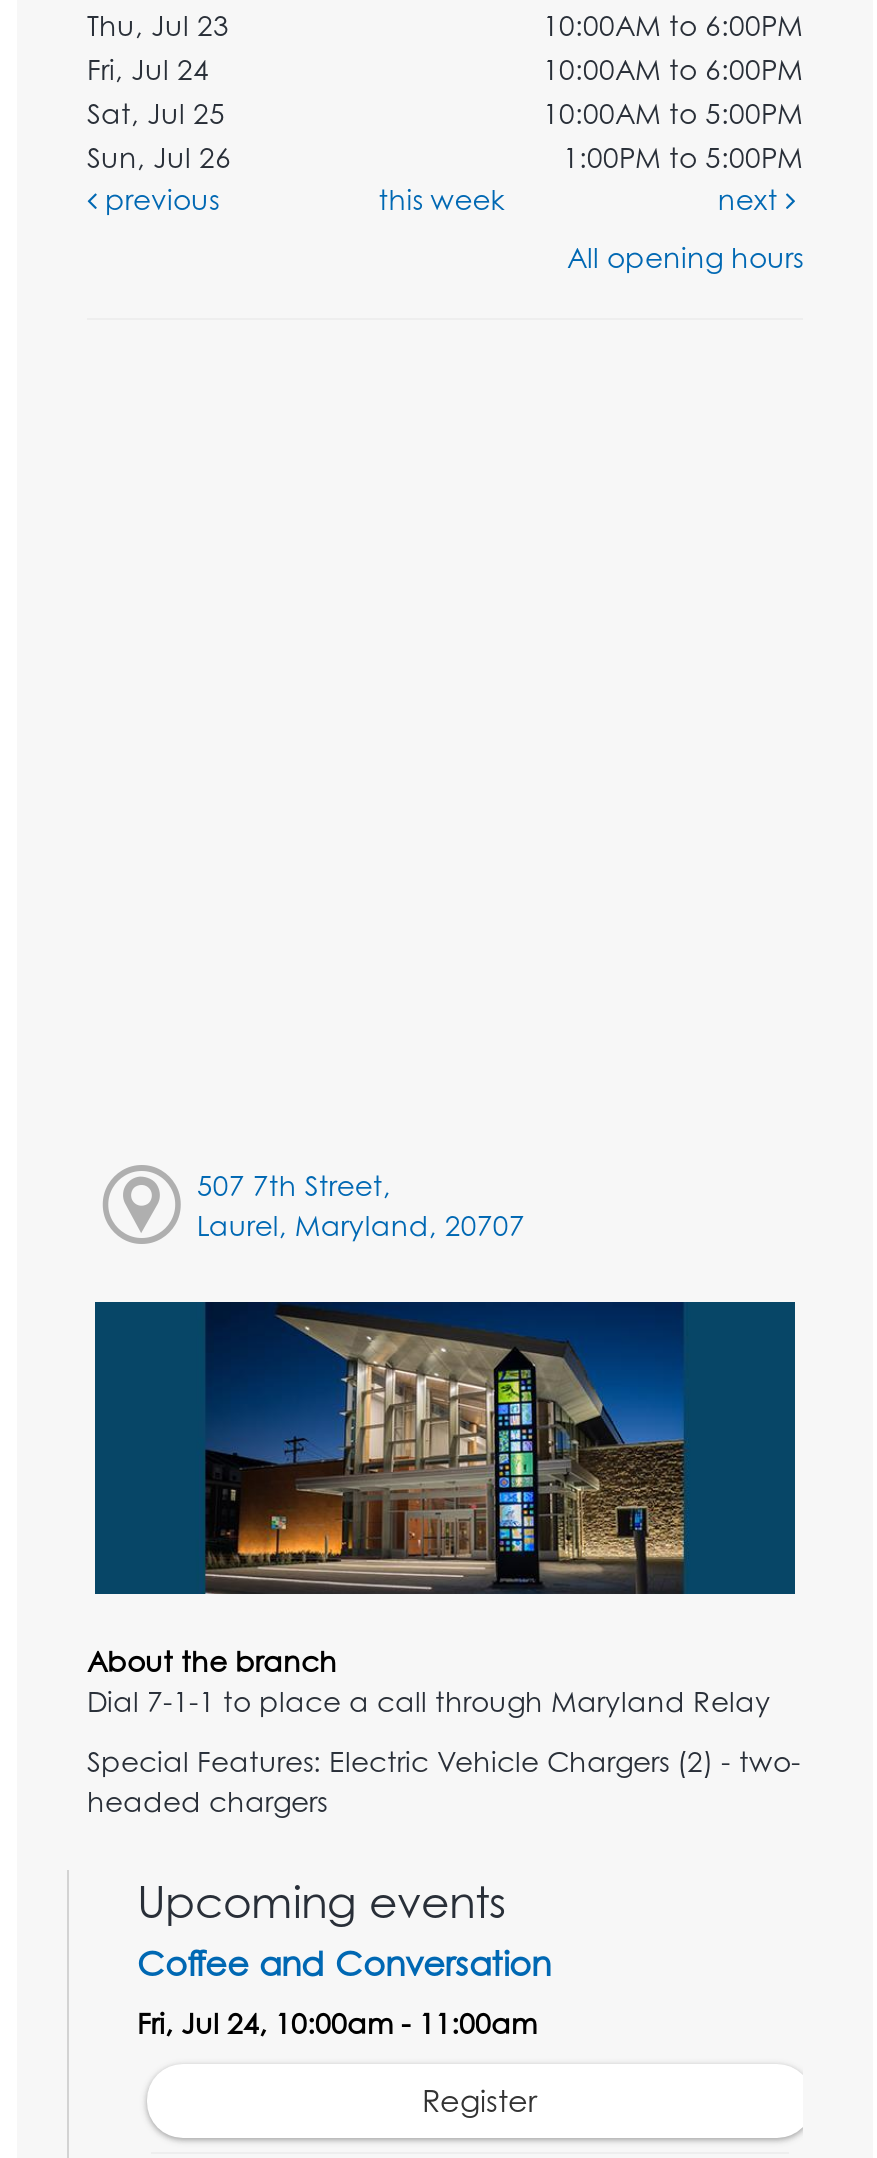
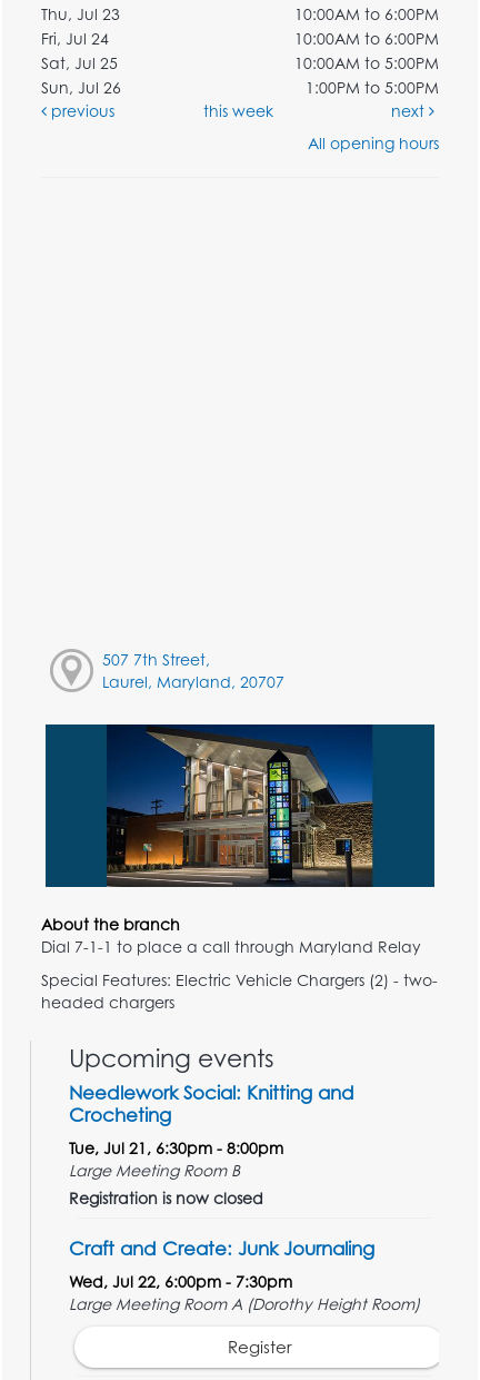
[137,1942,551,2040] Coffee and Conversation | Fri, Jul 24, 10:00am - 11:00am -> [69,1081,420,1313] Needlework Social: Knitting and | Crocheting | Tue, Jul 21, 6:30pm - 8:00pm | Large Meeting Room B | Registration is now closed | Craft and Create: Junk Journaling | Wed, Jul 22, 6:00pm - 7:30pm | Large Meeting Room A (Dorothy Height Room)

